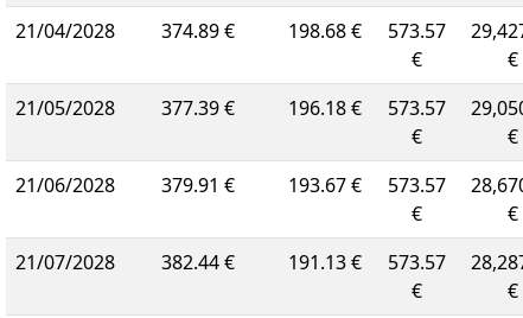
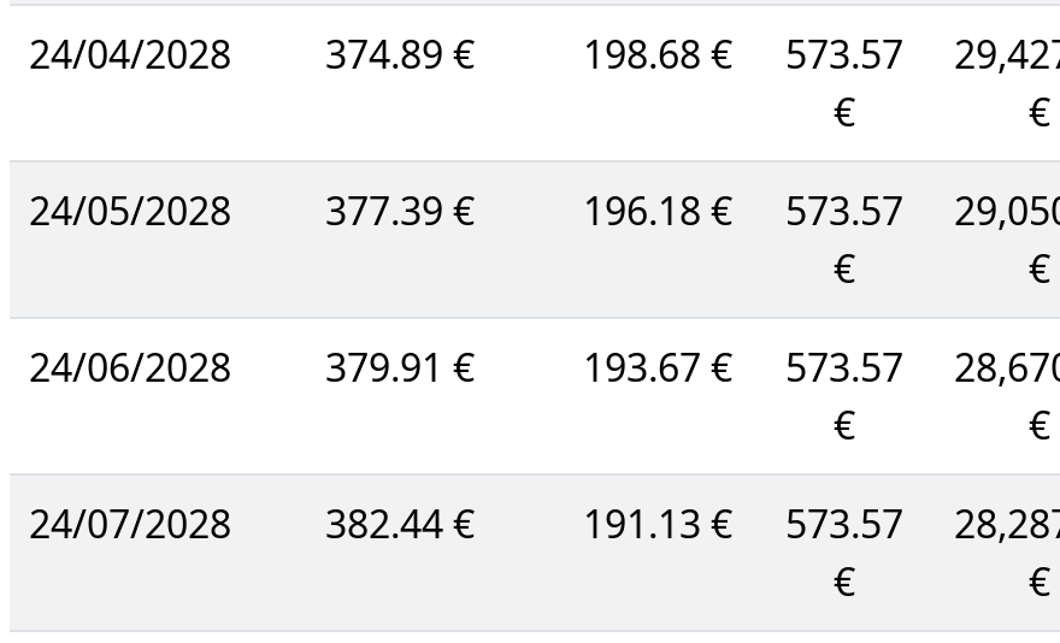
[15,18,235,44] 21/04/2028 374.89 € -> [29,28,475,81] 24/04/2028 374.89 €
[15,95,235,121] 21/05/2028 377.39 € -> [29,184,475,237] 24/05/2028 377.39 €
[15,172,235,198] 21/06/2028 379.91 € -> [29,341,475,394] 24/06/2028 379.91 €
[15,249,235,275] 21/07/2028 382.44 € -> [29,497,475,550] 24/07/2028 382.44 €

